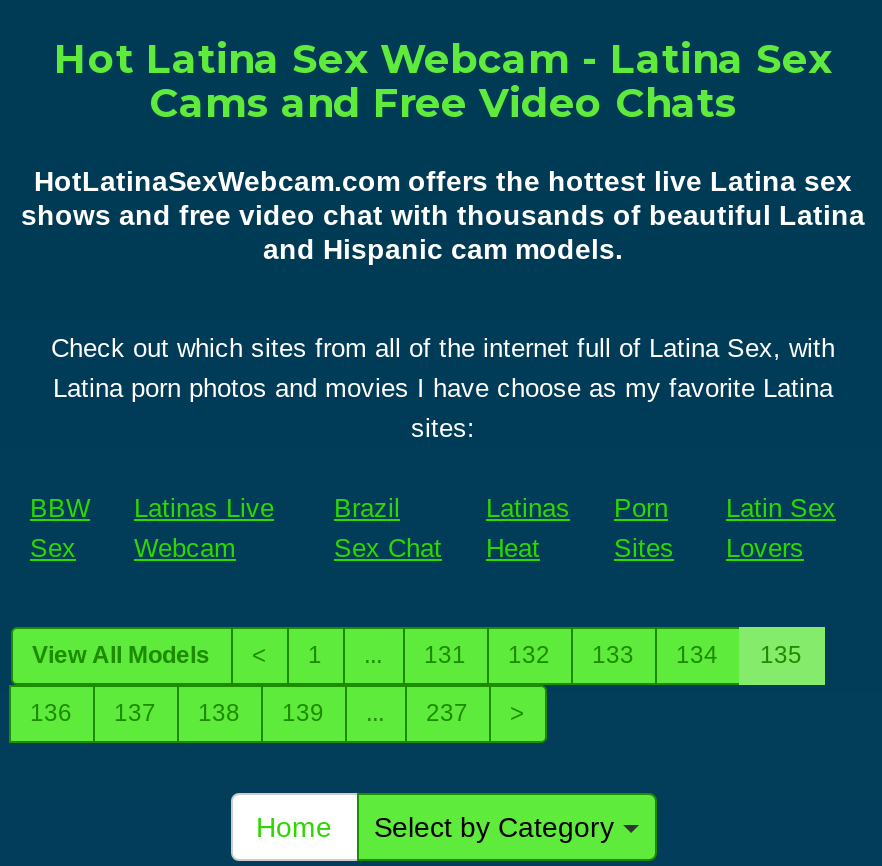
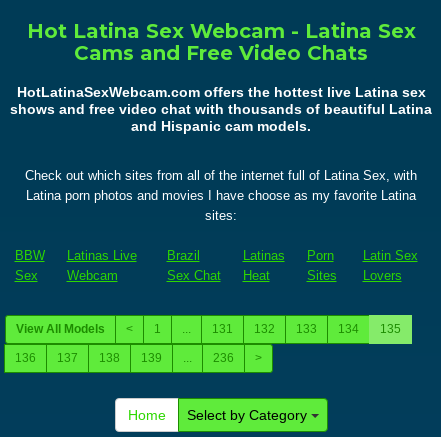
[426,699,468,727] 237 -> [212,351,233,365] 236

